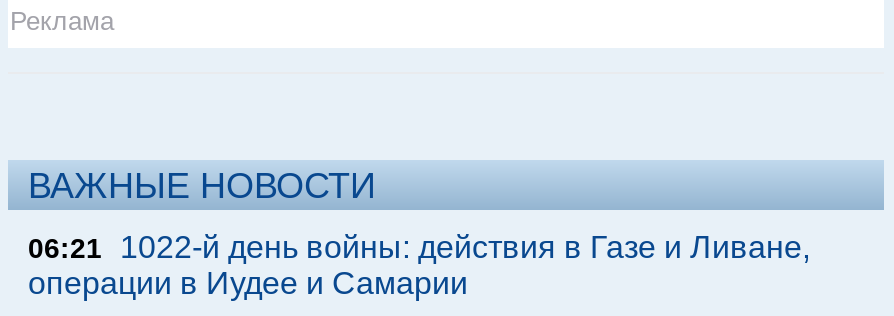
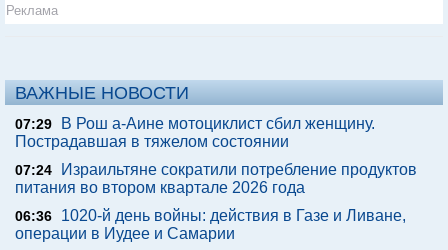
[28,231,810,265] 06:21 1022-й день войны: действия в Газе и Ливане, -> [15,115,417,224] 07:29 В Рош а-Аине мотоциклист сбил женщину. | Пострадавшая в тяжелом состоянии | 07:24 Израильтяне сократили потребление продуктов | питания во втором квартале 2026 года | 06:36 1020-й день войны: действия в Газе и Ливане,

